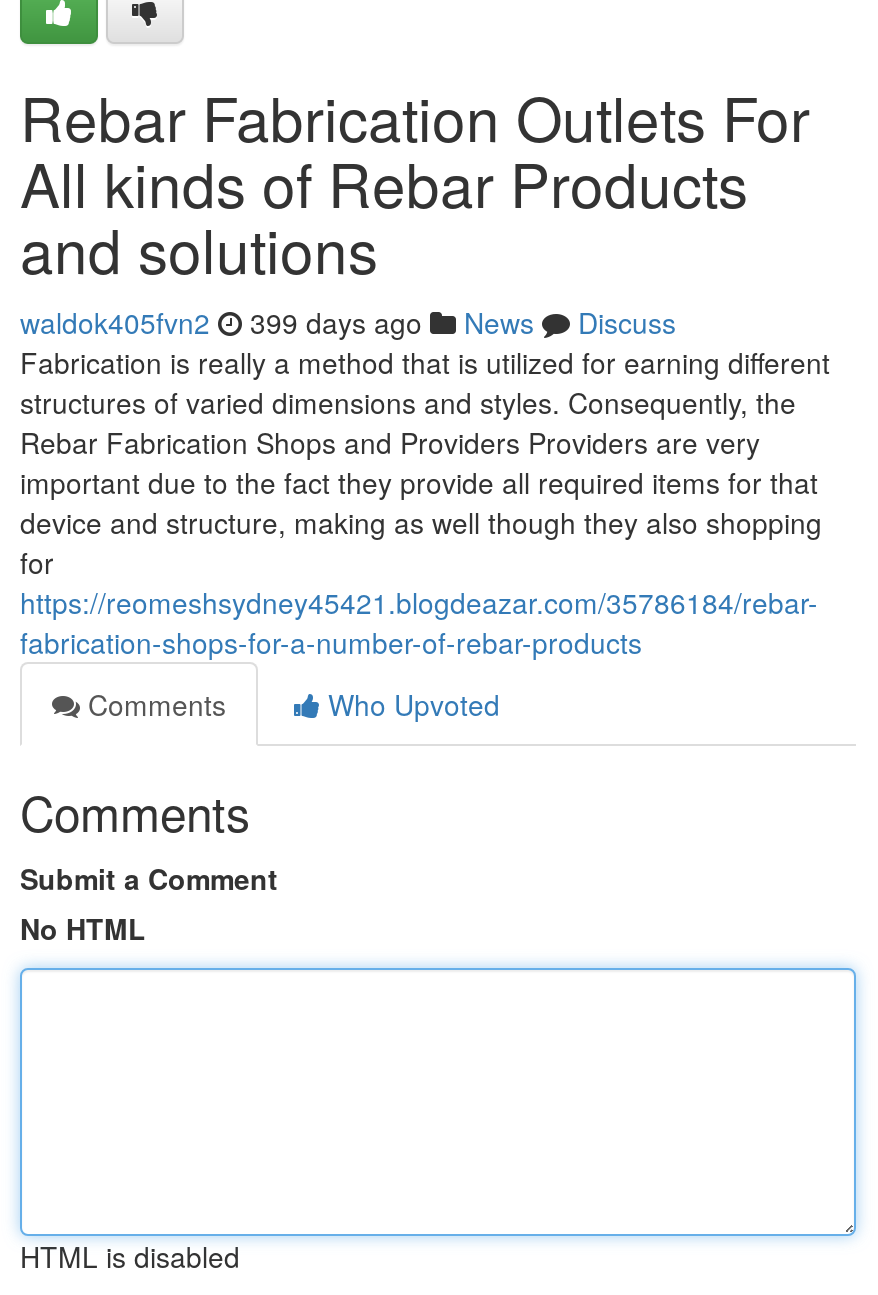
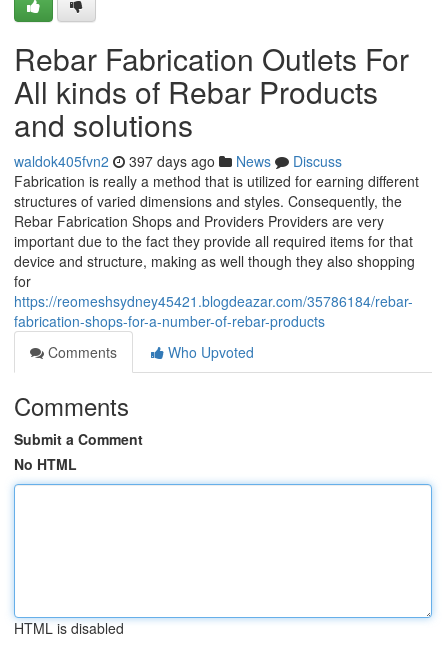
[20,302,676,342] waldok405fvn2 399 days ago News Discuss -> [14,151,342,171] waldok405fvn2 397 days ago News Discuss

